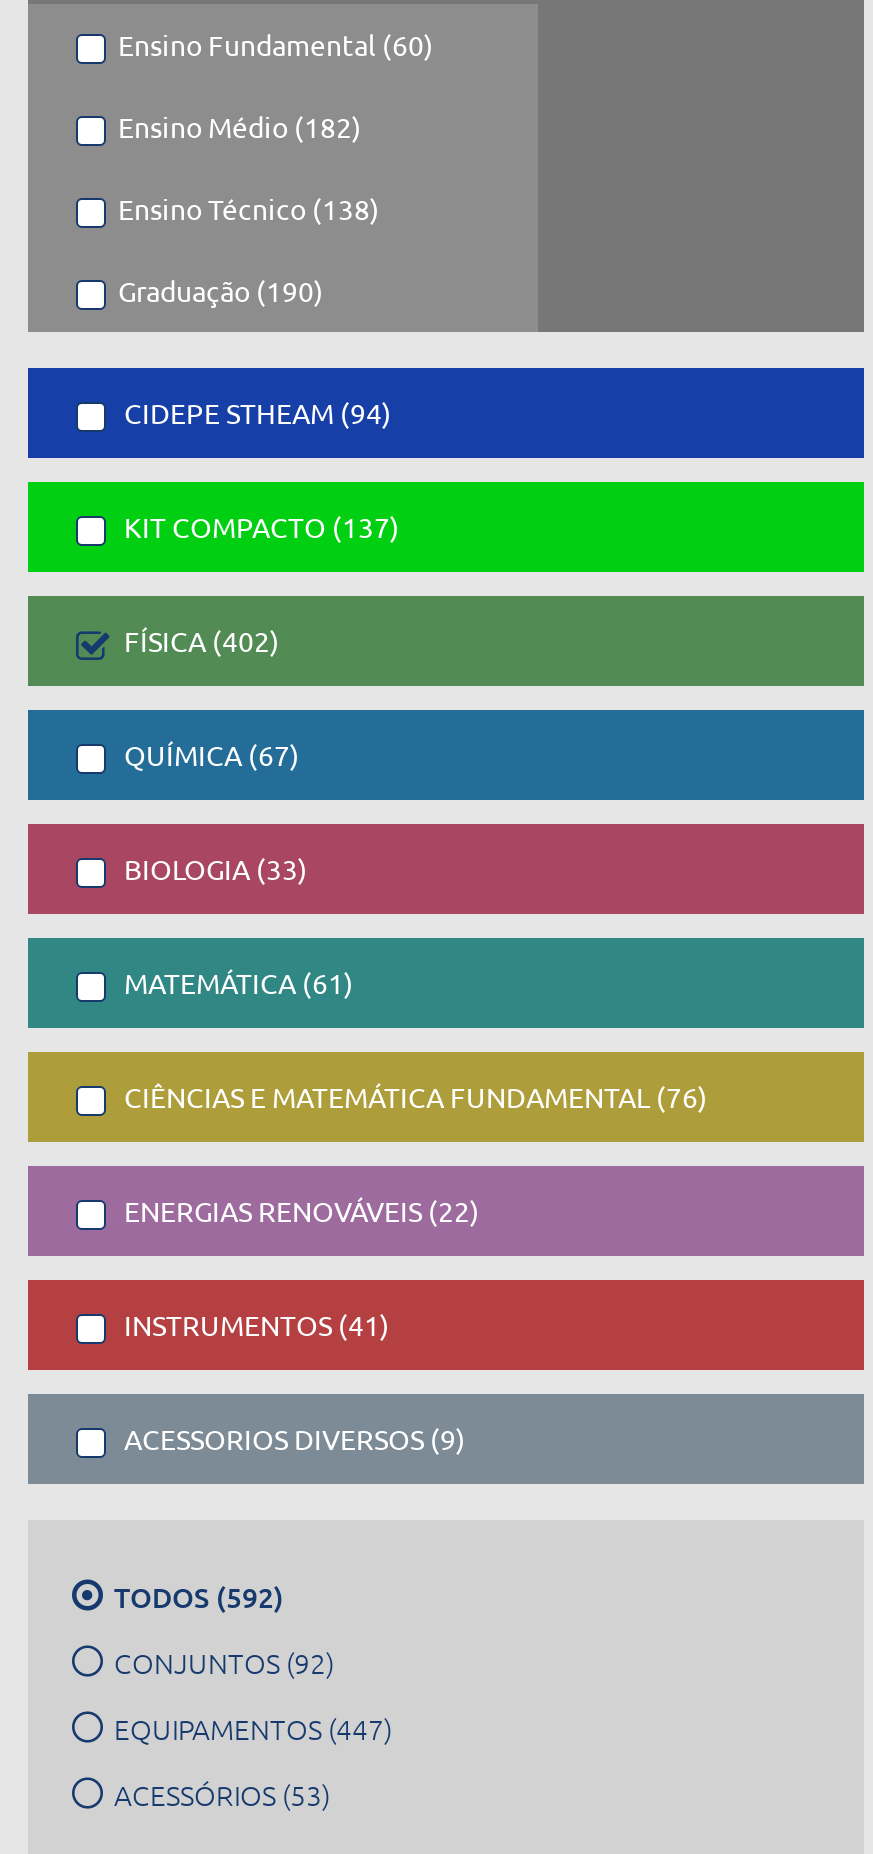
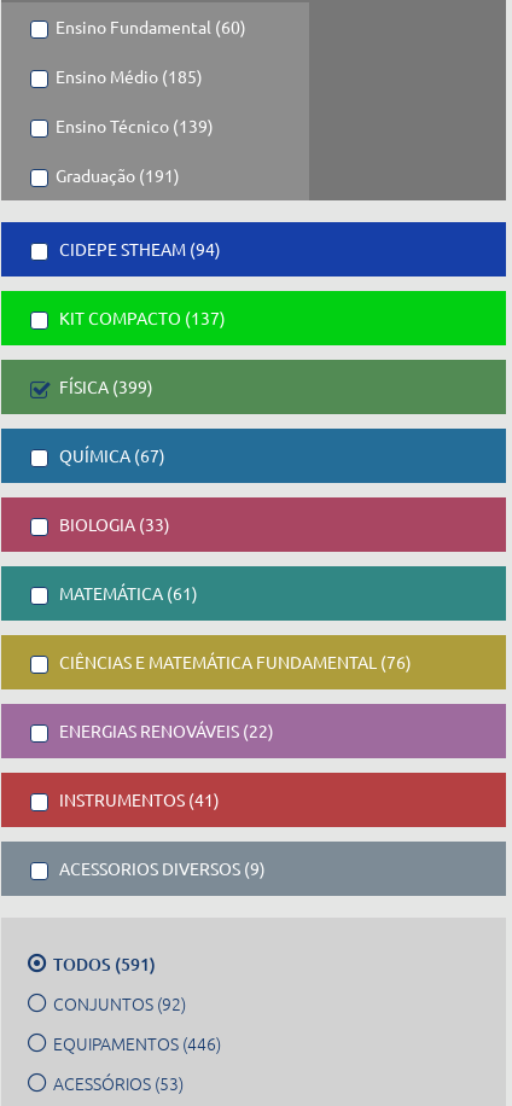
[118,108,362,144] Ensino Médio (182) -> [56,65,203,87] Ensino Médio (185)
[118,190,380,226] Ensino Técnico (138) -> [56,115,214,136] Ensino Técnico (139)
[118,272,324,308] Graduação (190) -> [56,164,180,186] Graduação (191)
[118,622,280,658] FÍSICA (402) -> [56,376,153,397] FÍSICA (399)
[114,1578,284,1616] TODOS (592) -> [53,953,156,976] TODOS (591)
[114,1708,392,1748] EQUIPAMENTOS (447) -> [53,1031,221,1055] EQUIPAMENTOS (446)

